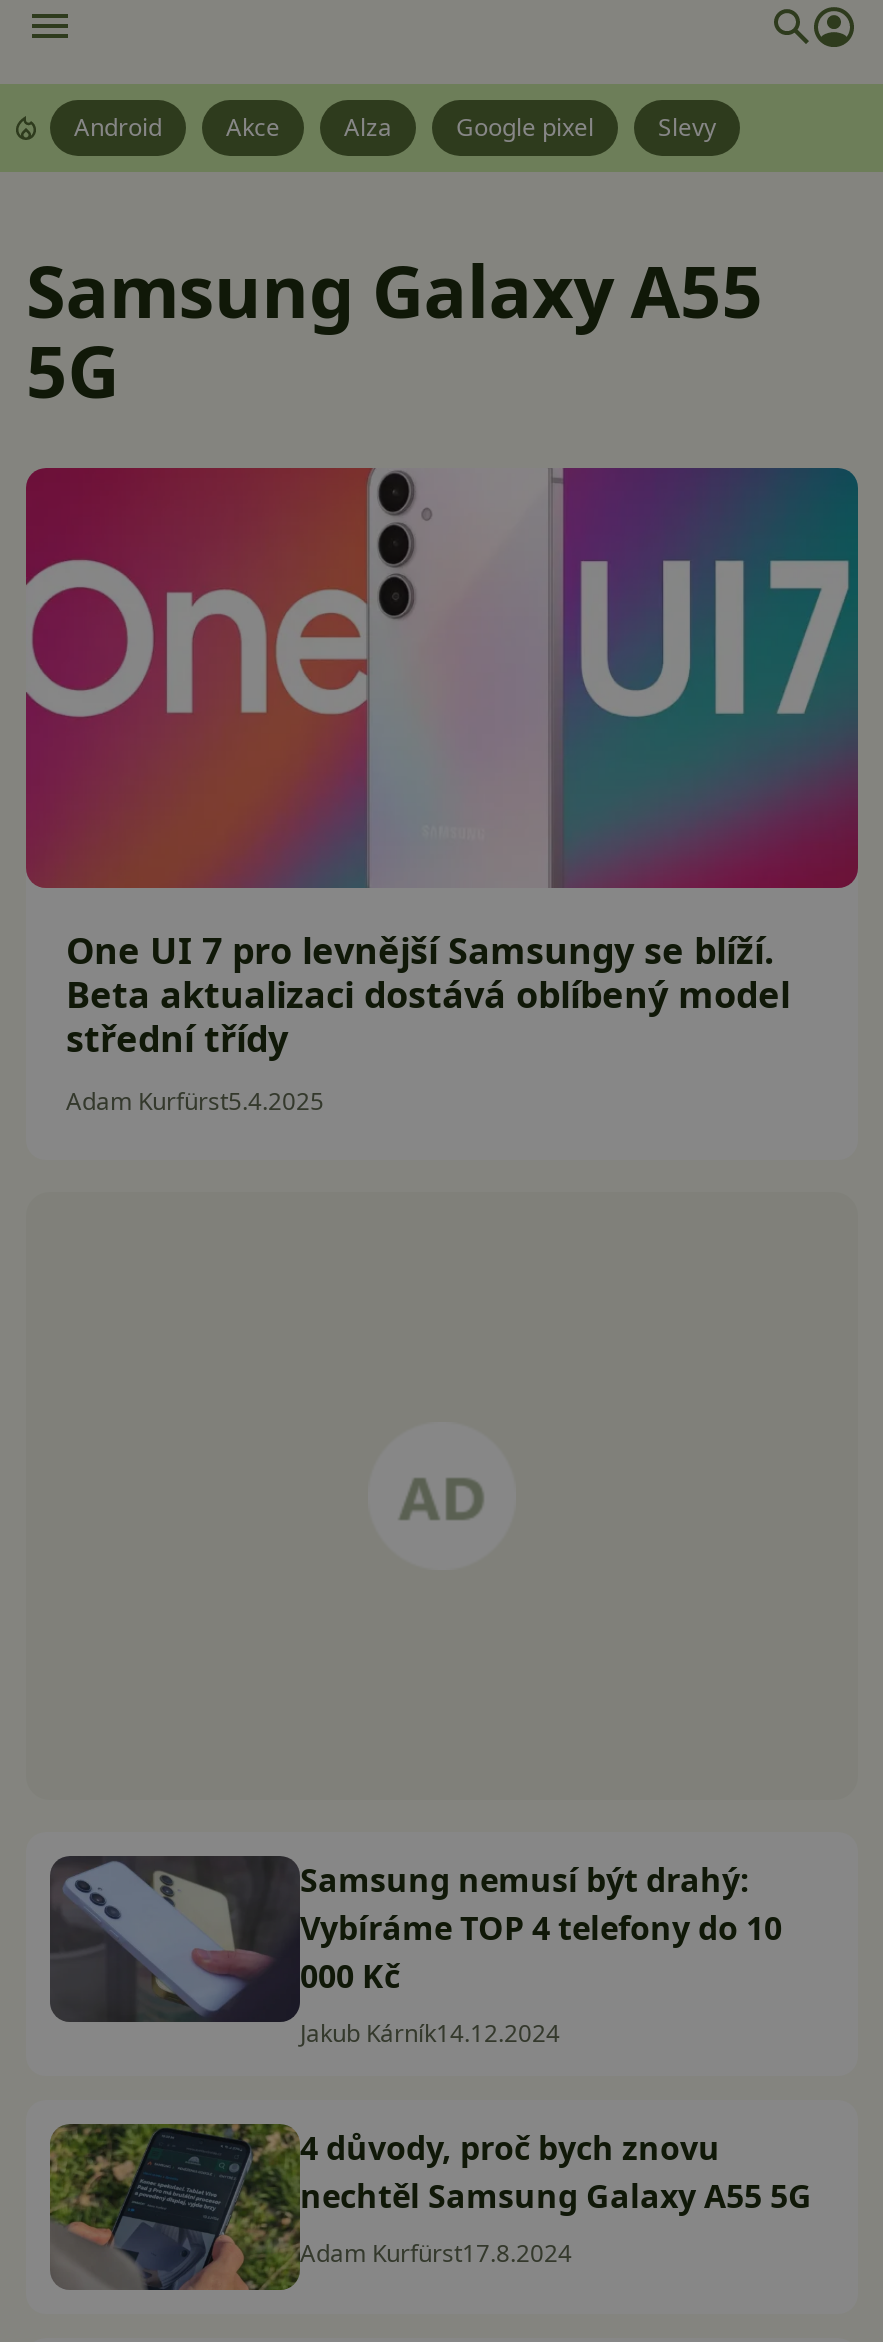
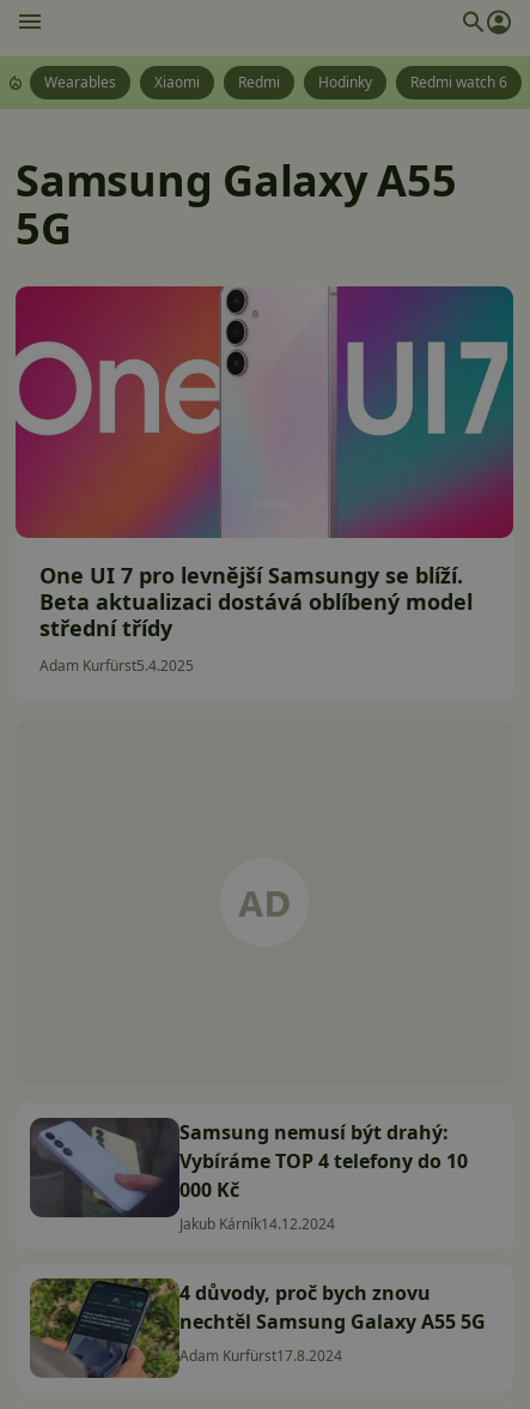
[74,110,716,144] Android | Akce | Alza | Google pixel | Slevy -> [44,72,507,92] Wearables | Xiaomi | Redmi | Hodinky | Redmi watch 6

